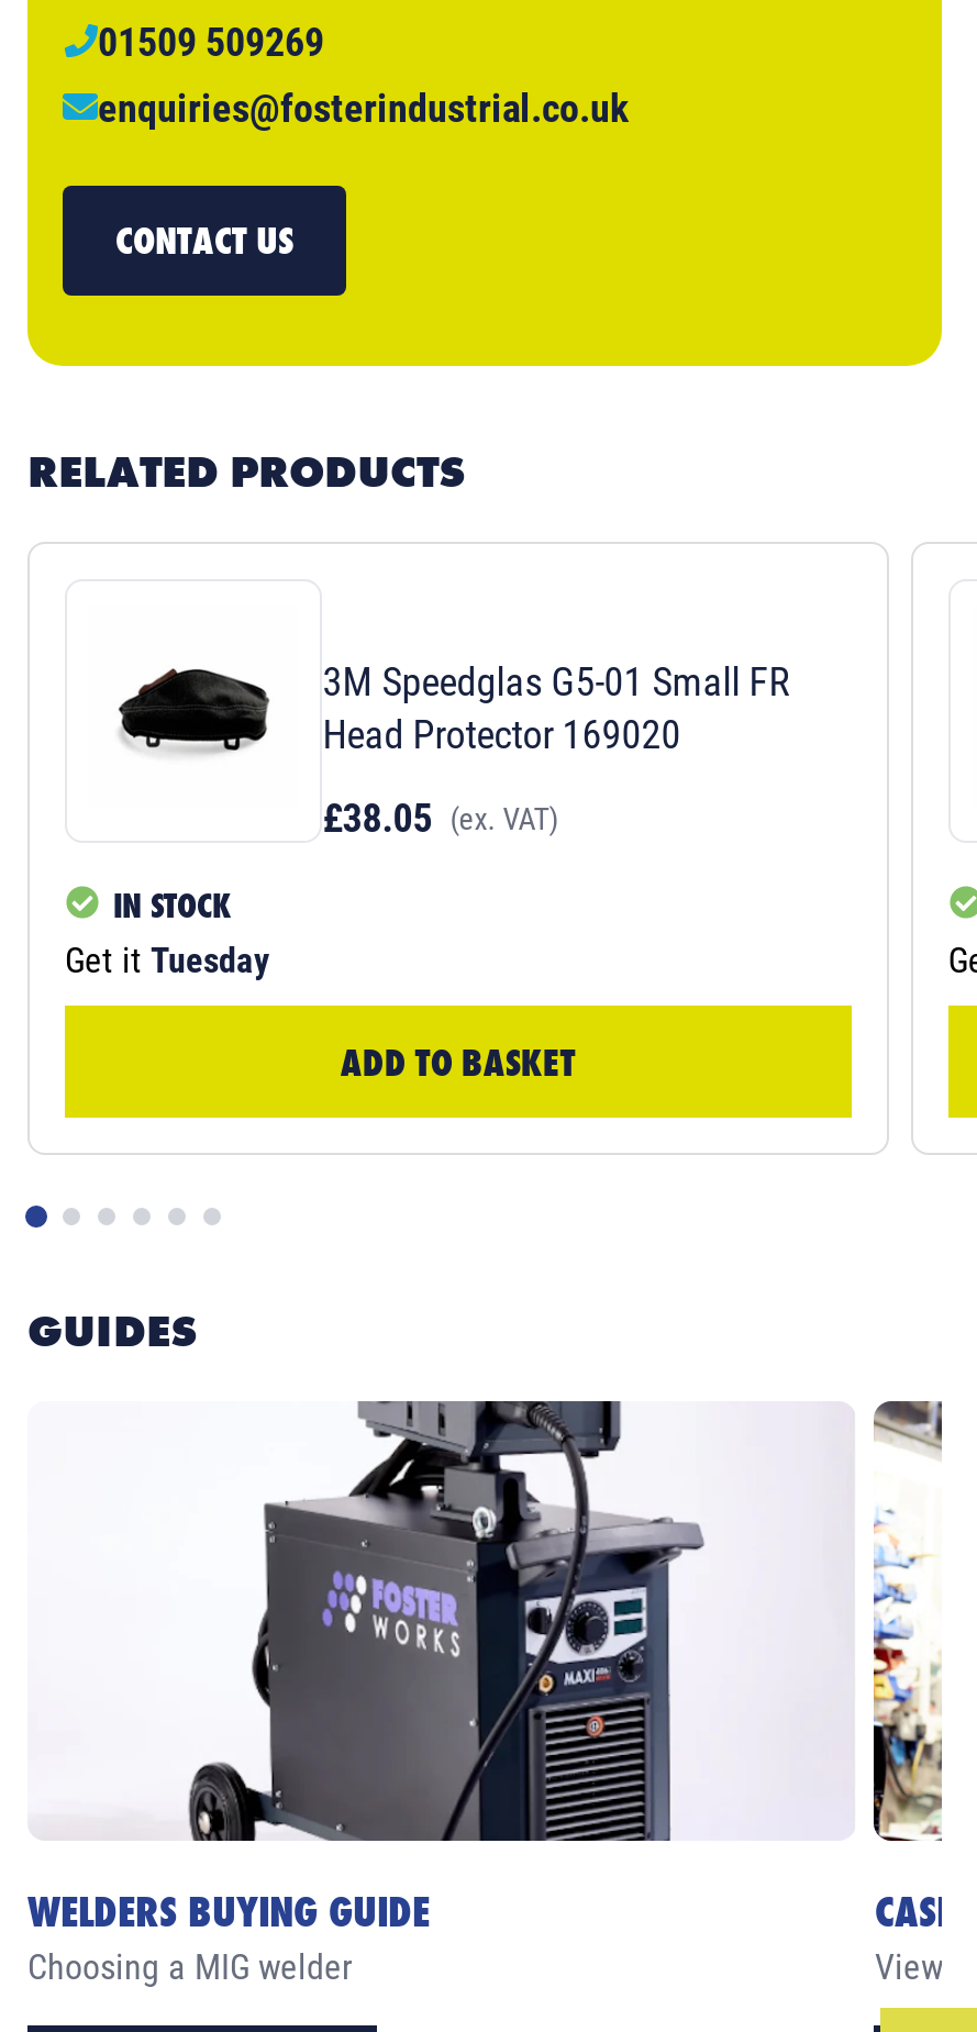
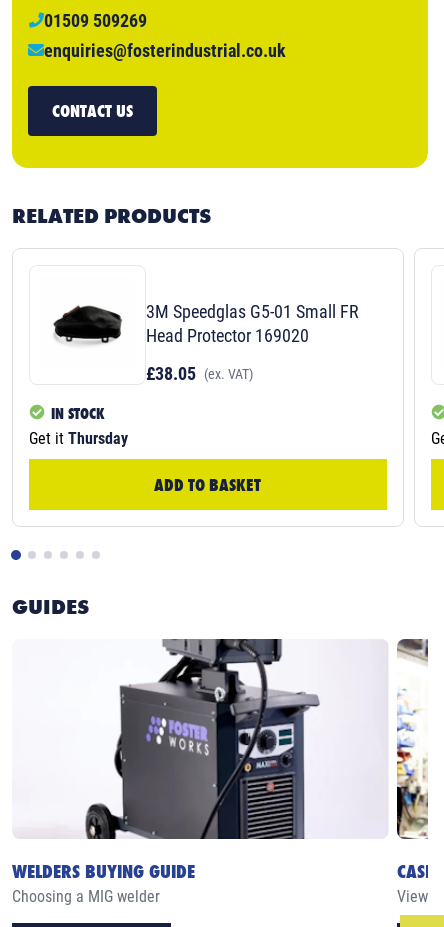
[65,939,269,981] Get it Tuesday -> [29,429,128,448] Get it Thursday

